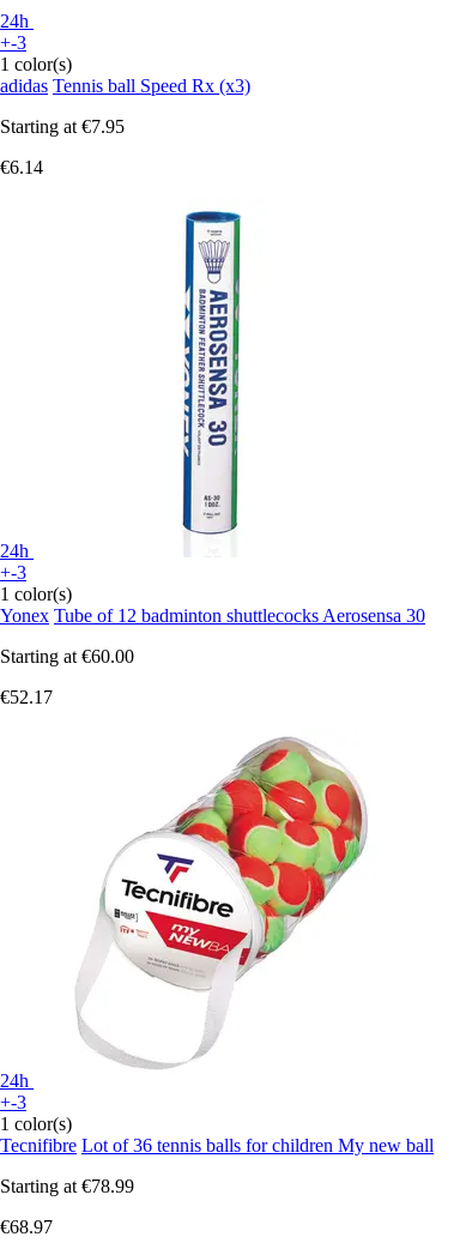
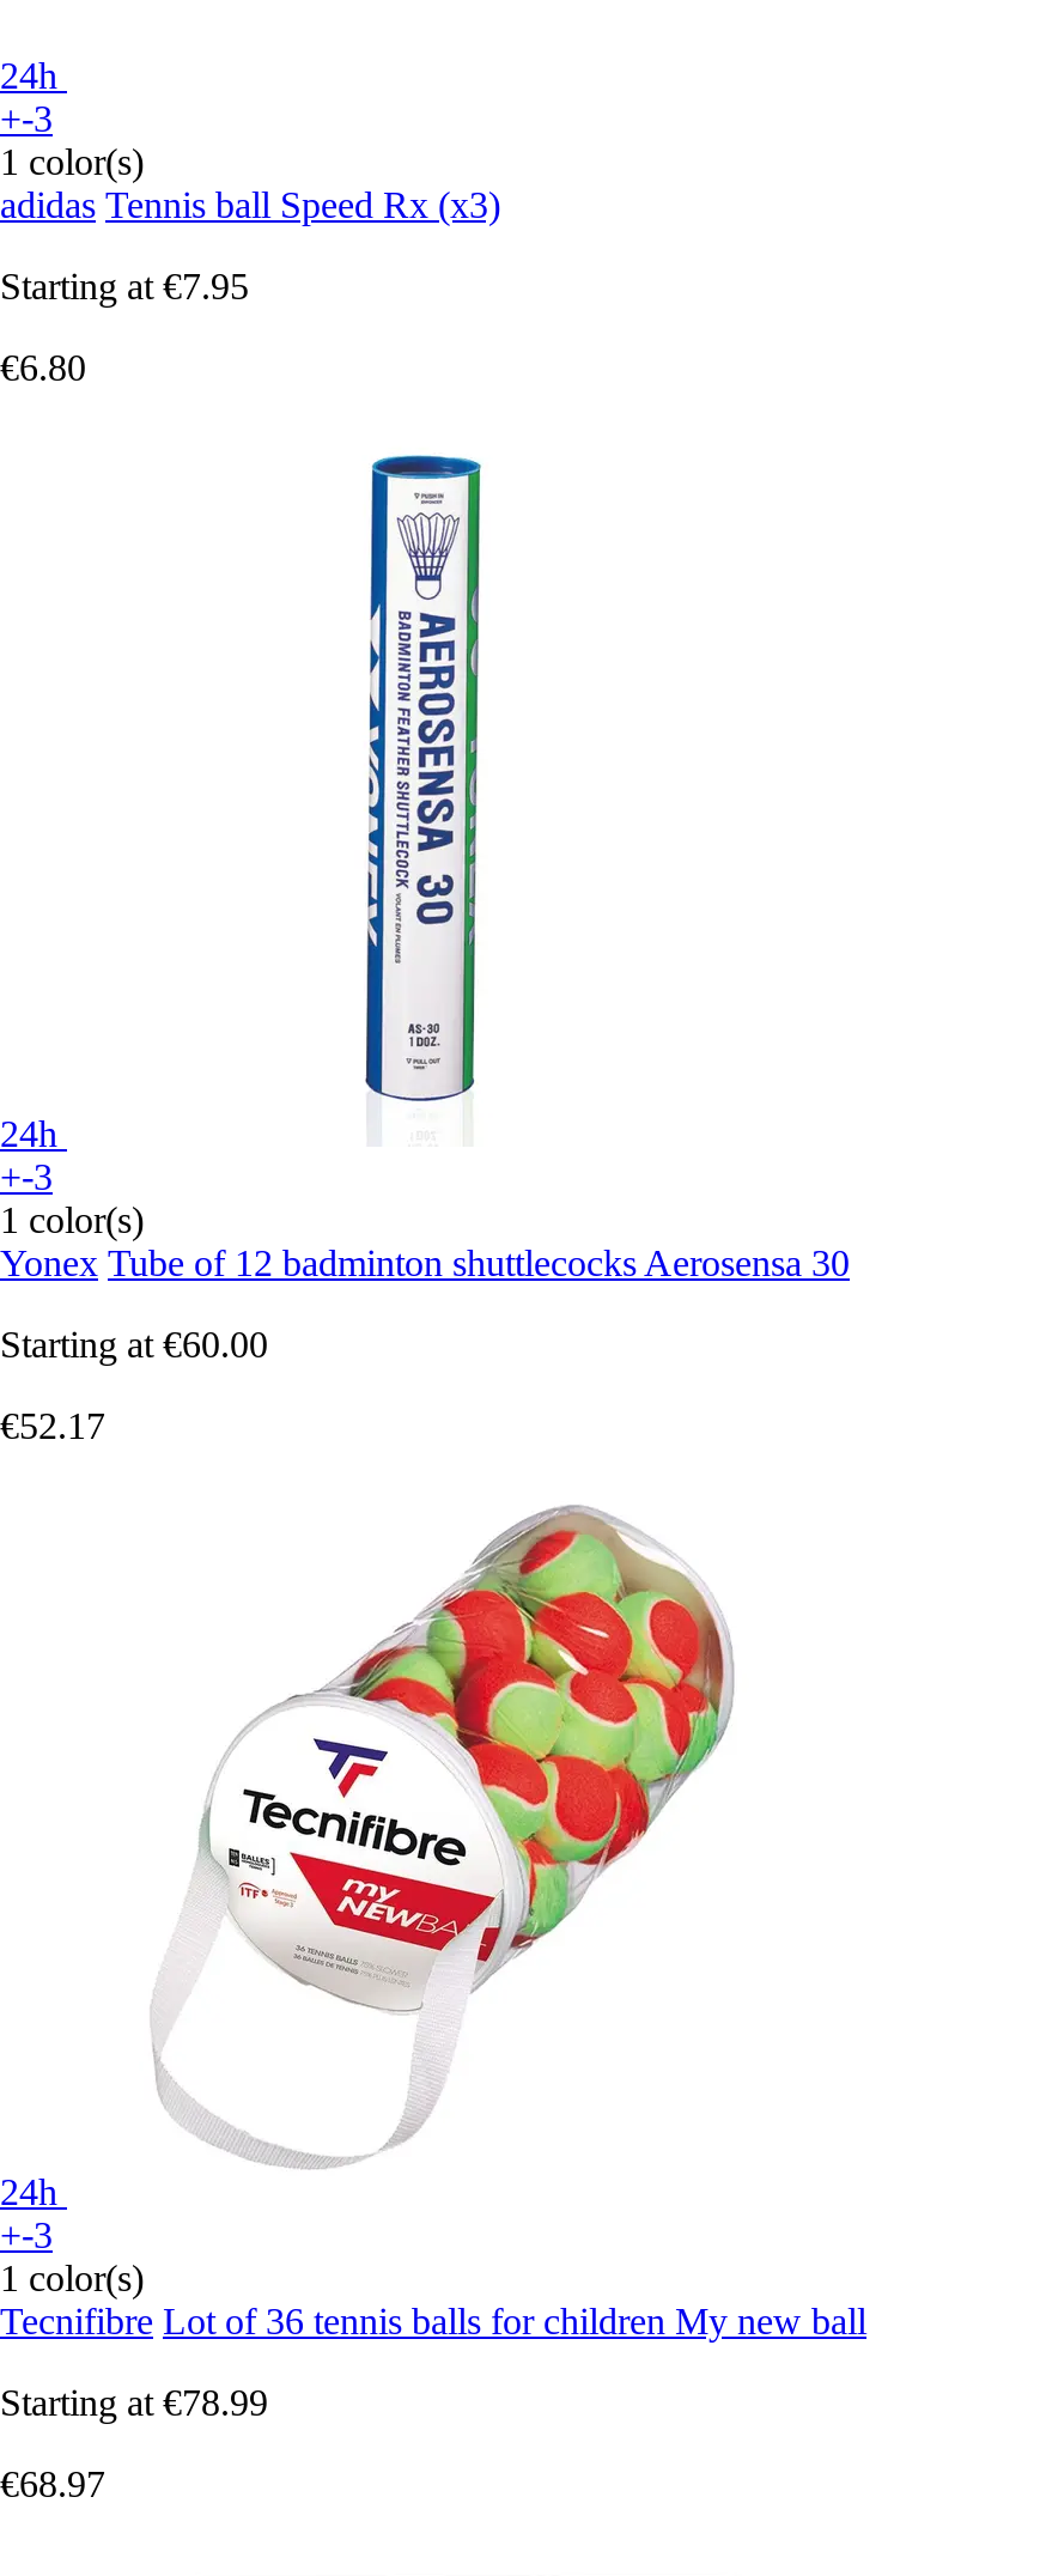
[0,157,43,177] €6.14 -> [0,347,86,388] €6.80

